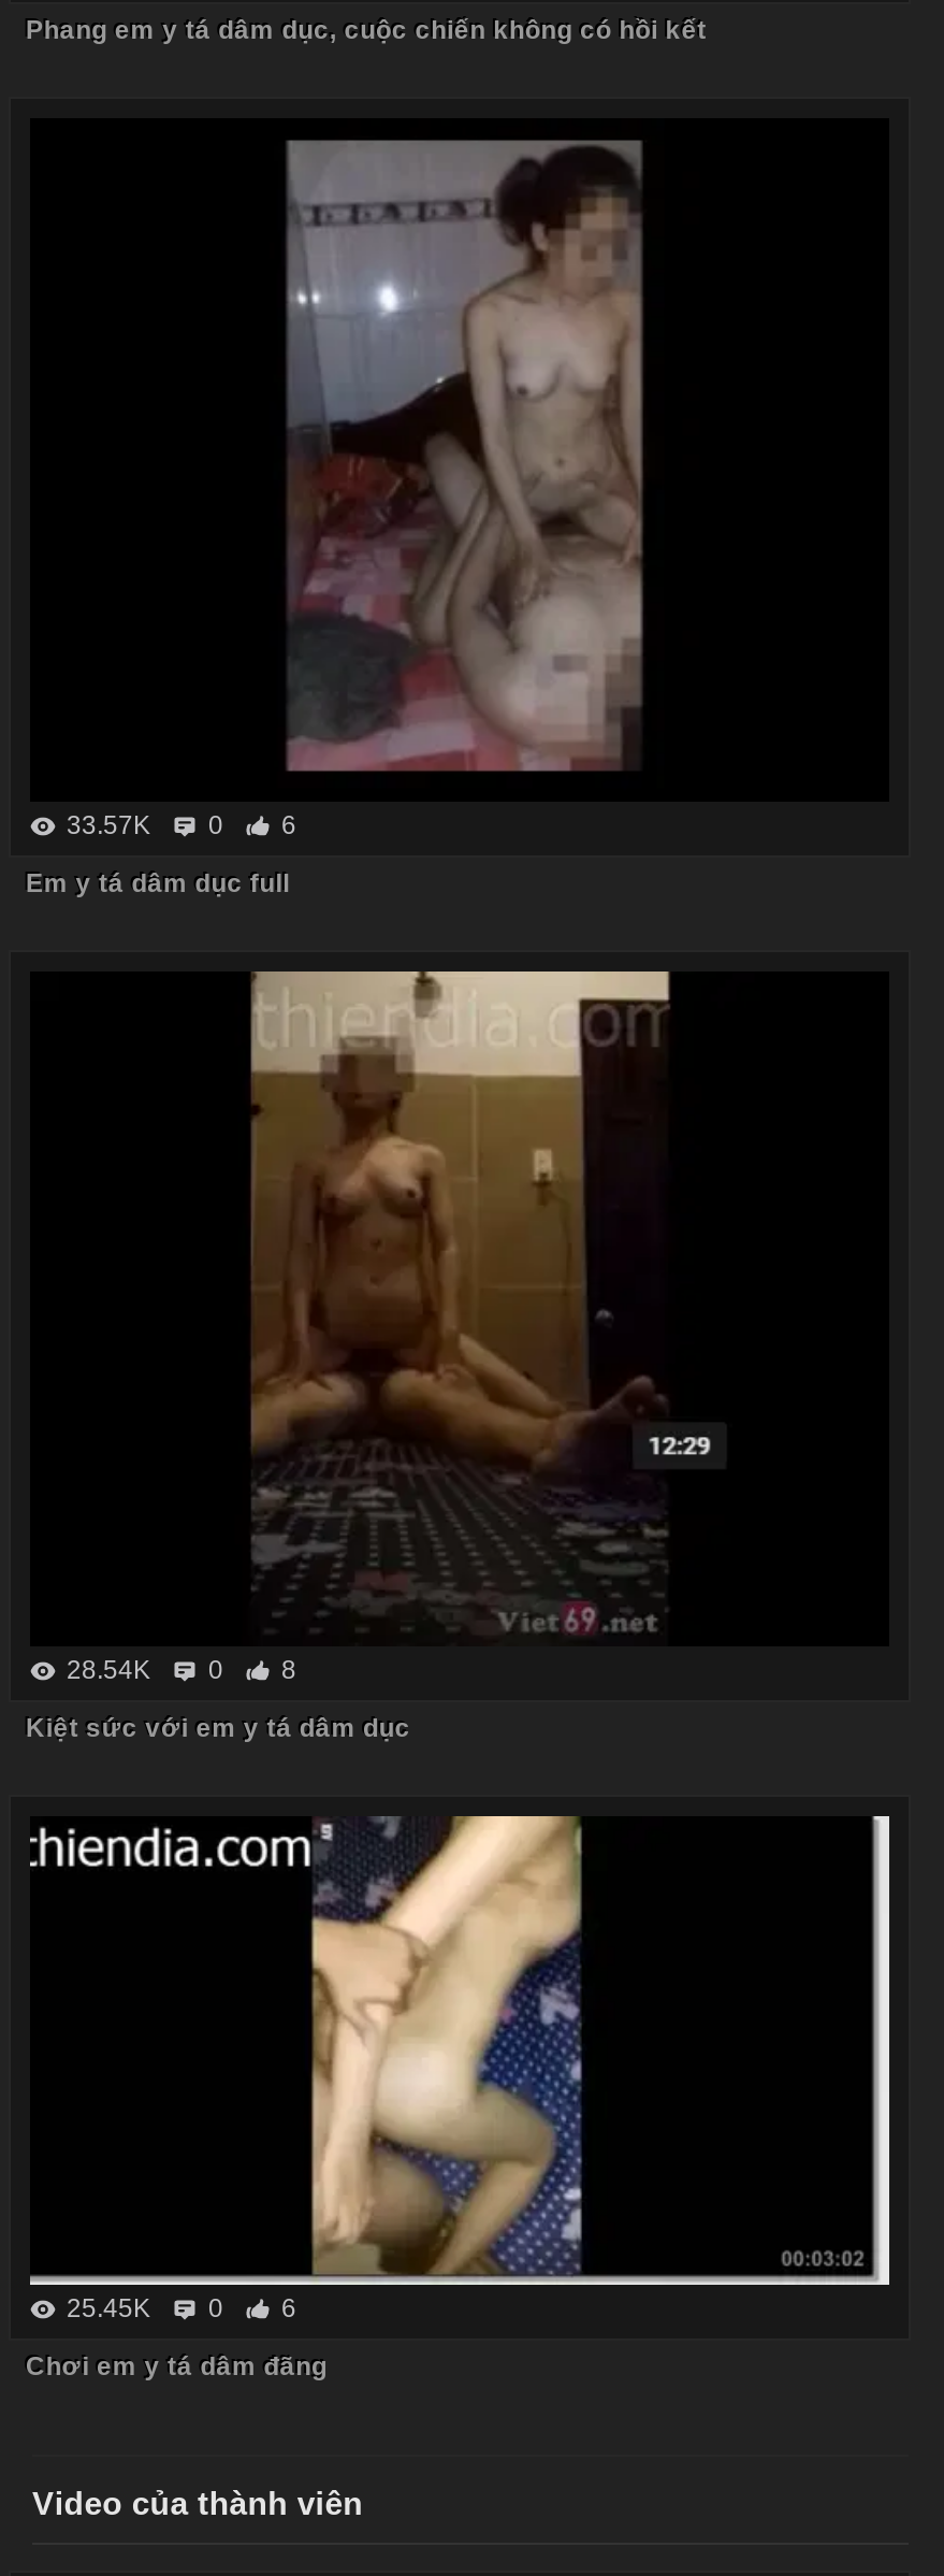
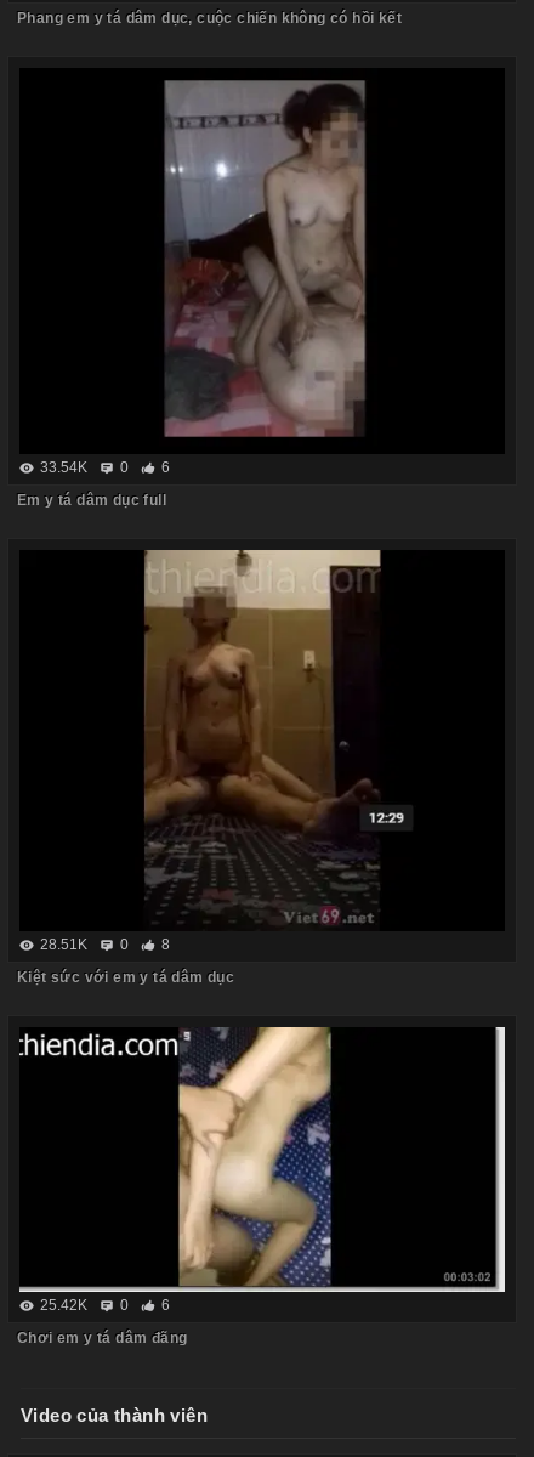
[67,810,296,840] 33.57K 0 6 -> [40,459,170,476] 33.54K 0 6
[67,1656,296,1686] 28.54K 0 8 -> [40,937,170,954] 28.51K 0 8
[67,2293,296,2323] 25.45K 0 6 -> [40,1297,170,1314] 25.42K 0 6

